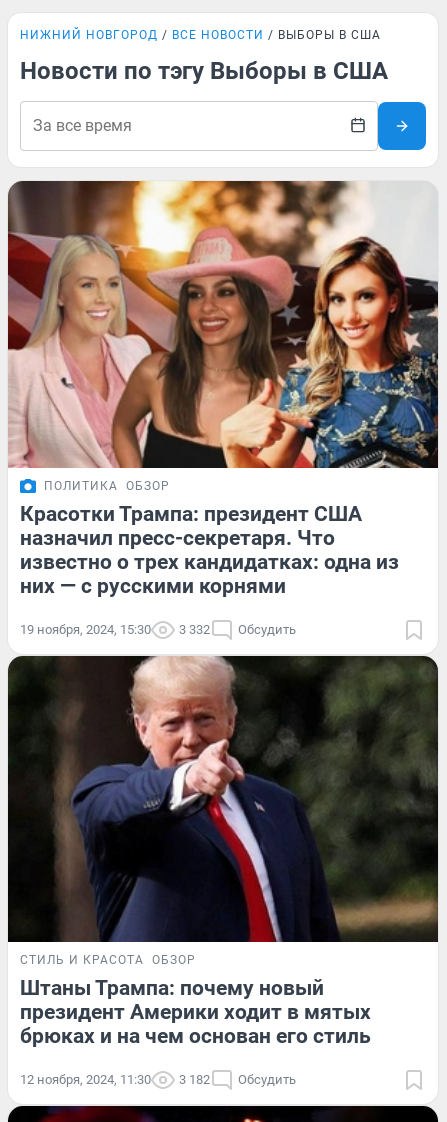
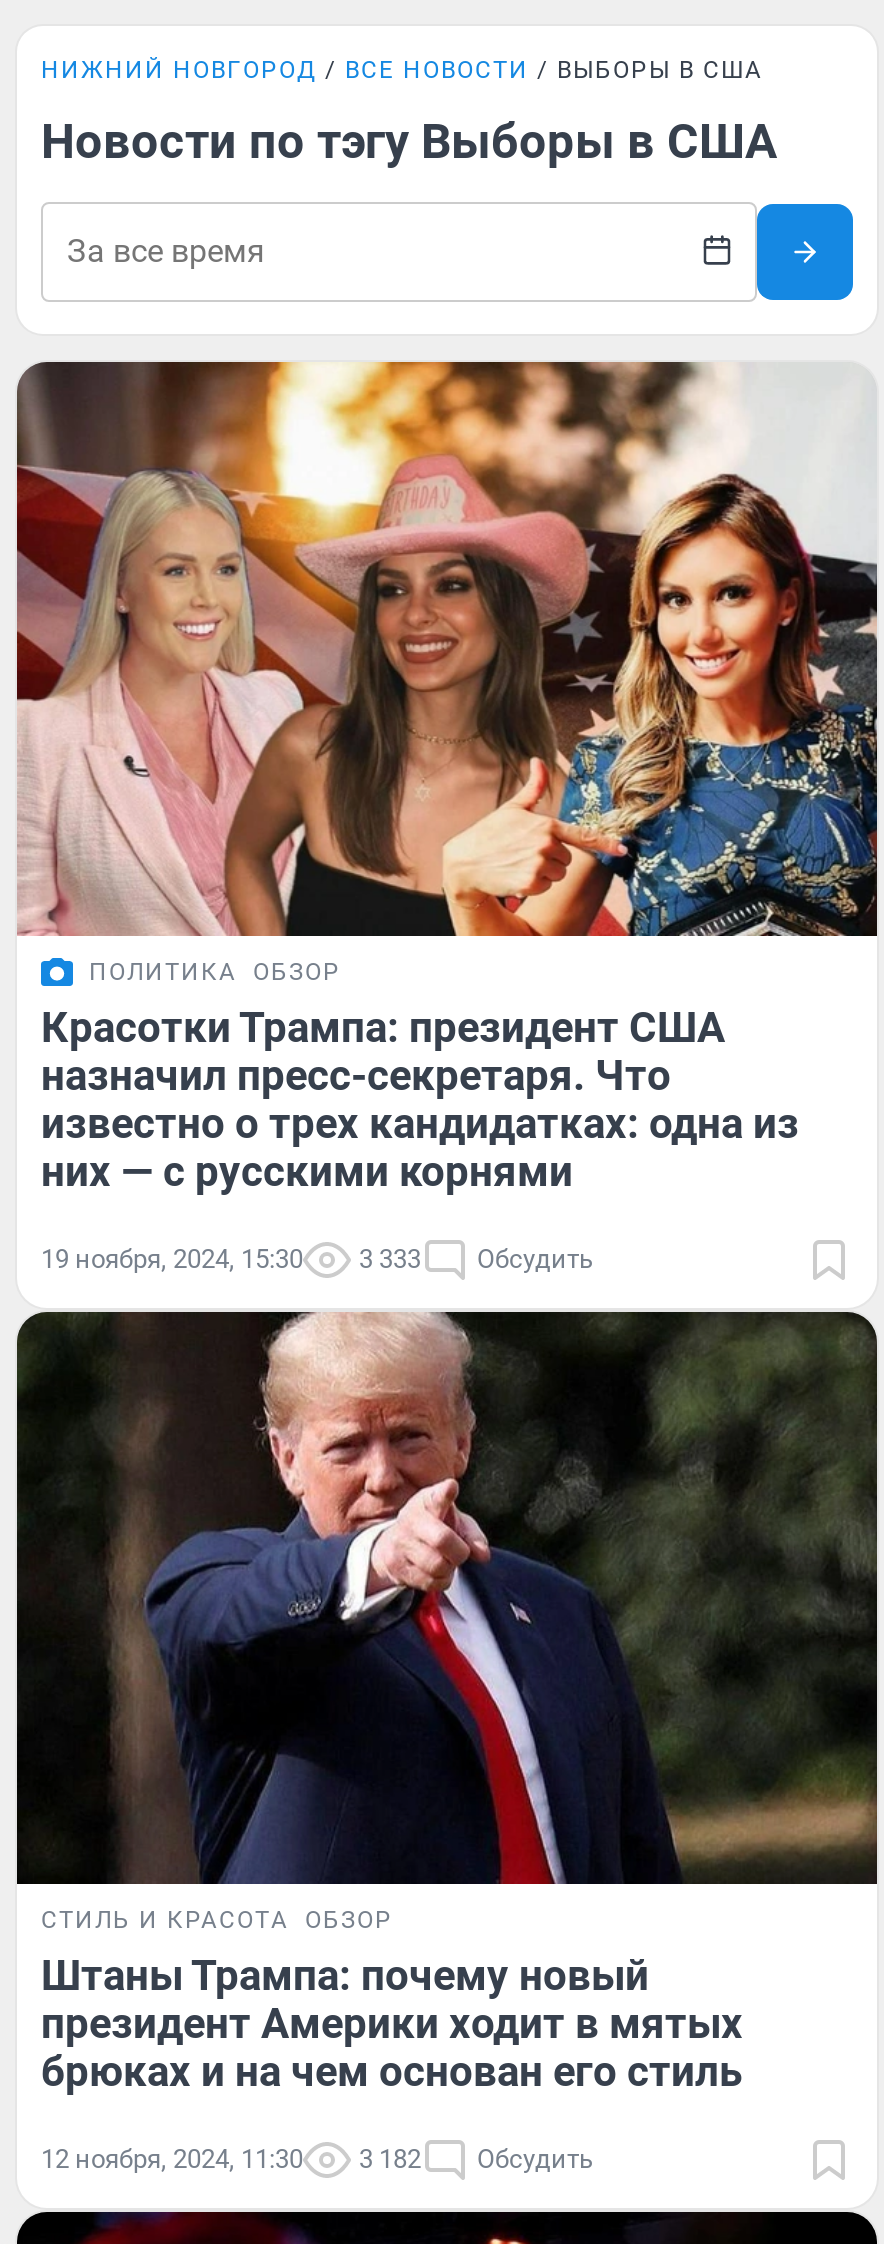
[20,622,296,637] 19 ноября, 2024, 15:30 3 332 Обсудить -> [41,1243,593,1273] 19 ноября, 2024, 15:30 3 333 Обсудить

